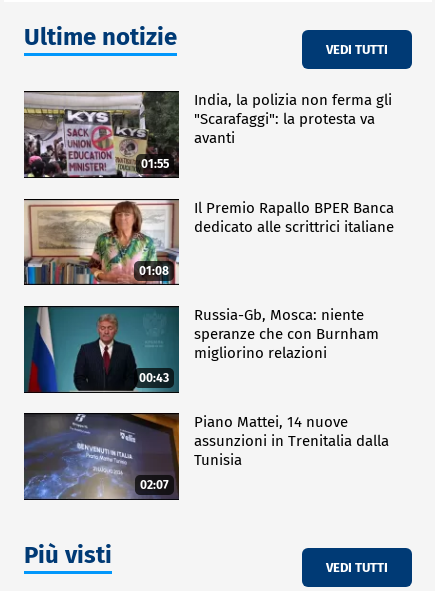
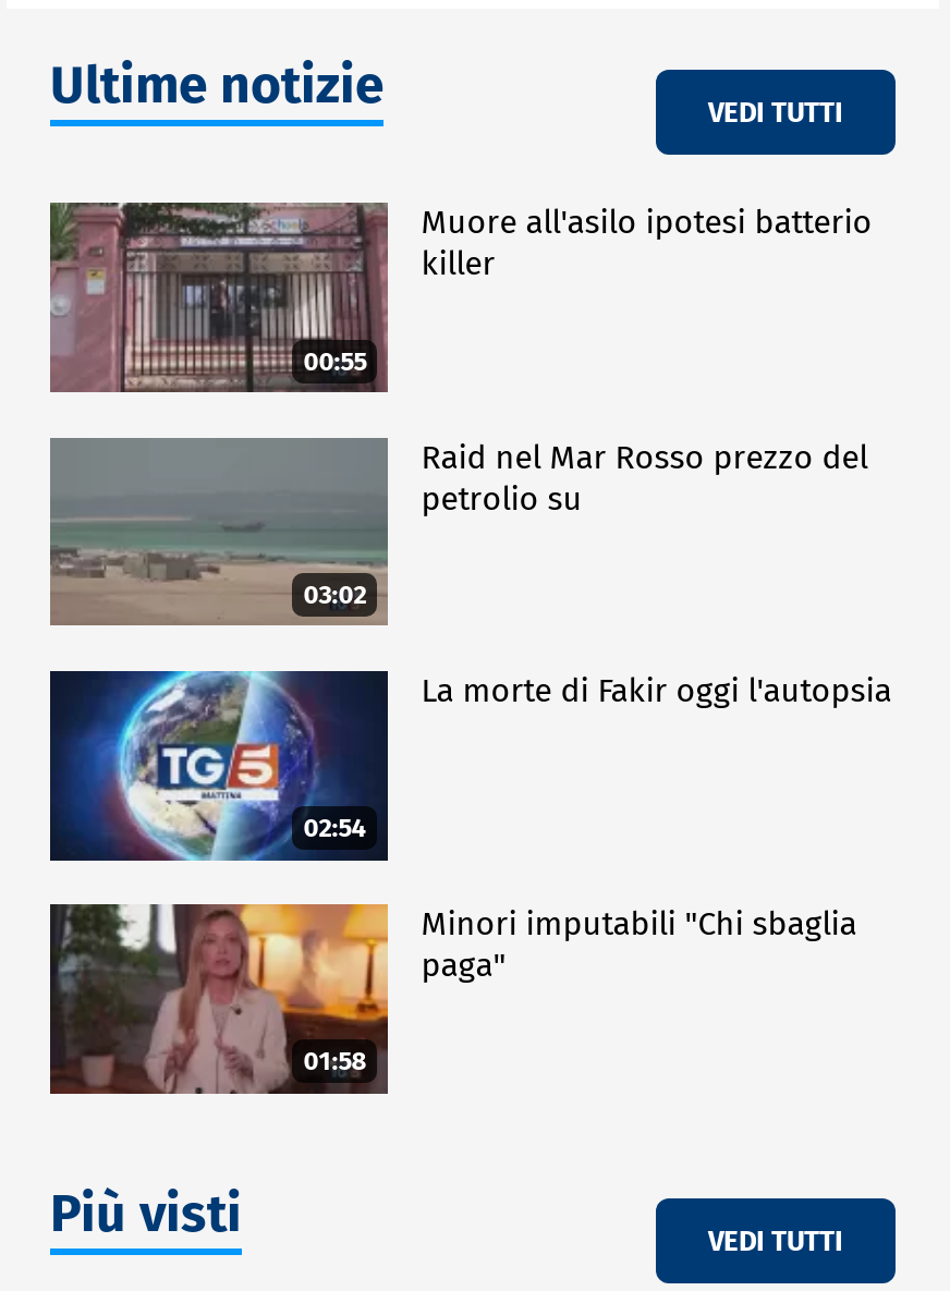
[24,91,180,179] [image] | 01:55 -> [50,200,390,394] [image] | 00:55
[194,91,392,147] India, la polizia non ferma gli | "Scarafaggi": la protesta va | avanti -> [421,203,872,284] Muore all'asilo ipotesi batterio | killer
[24,199,179,286] [image] | 01:08 -> [50,440,388,625] [image] | 03:02
[194,199,394,236] Il Premio Rapallo BPER Banca | dedicato alle scrittrici italiane -> [421,437,868,518] Raid nel Mar Rosso prezzo del | petrolio su
[25,305,179,394] [image] | 00:43 -> [52,669,388,863] [image] | 02:54
[194,306,379,362] Russia-Gb, Mosca: niente | speranze che con Burnham | migliorino relazioni -> [421,671,892,710] La morte di Fakir oggi l'autopsia
[23,412,180,500] [image] | 02:07 -> [48,902,390,1094] [image] | 01:58
[194,413,389,469] Piano Mattei, 14 nuove | assunzioni in Trenitalia dalla | Tunisia -> [421,905,857,985] Minori imputabili "Chi sbaglia | paga"

